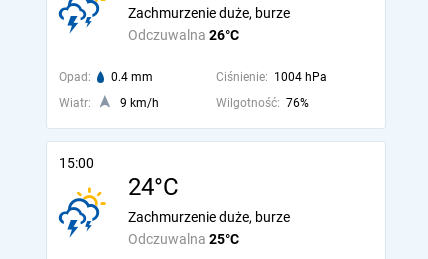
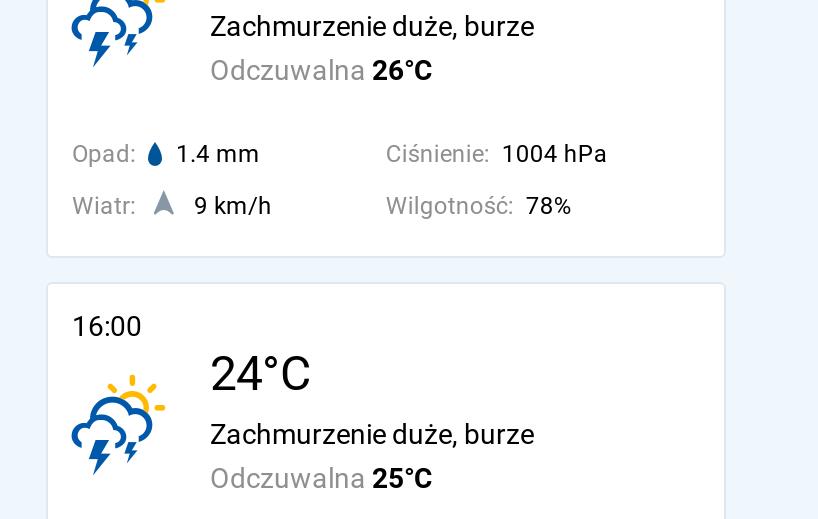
[59,70,153,84] Opad: 0.4 mm -> [72,140,260,168] Opad: 1.4 mm
[216,96,309,110] Wilgotność: 76% -> [386,192,572,220] Wilgotność: 78%
[59,155,94,171] 15:00 -> [72,310,142,342] 16:00

